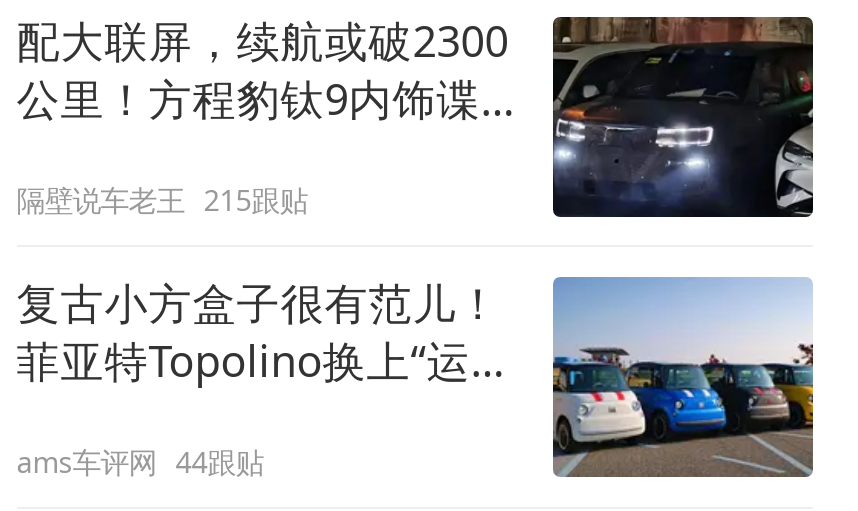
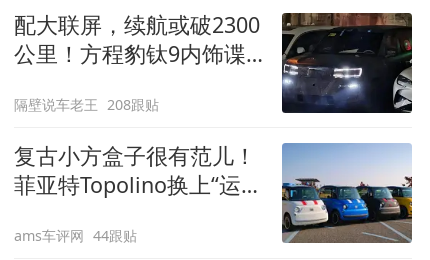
[16,181,308,219] 隔壁说车老王 215跟贴 -> [14,95,159,114] 隔壁说车老王 208跟贴

